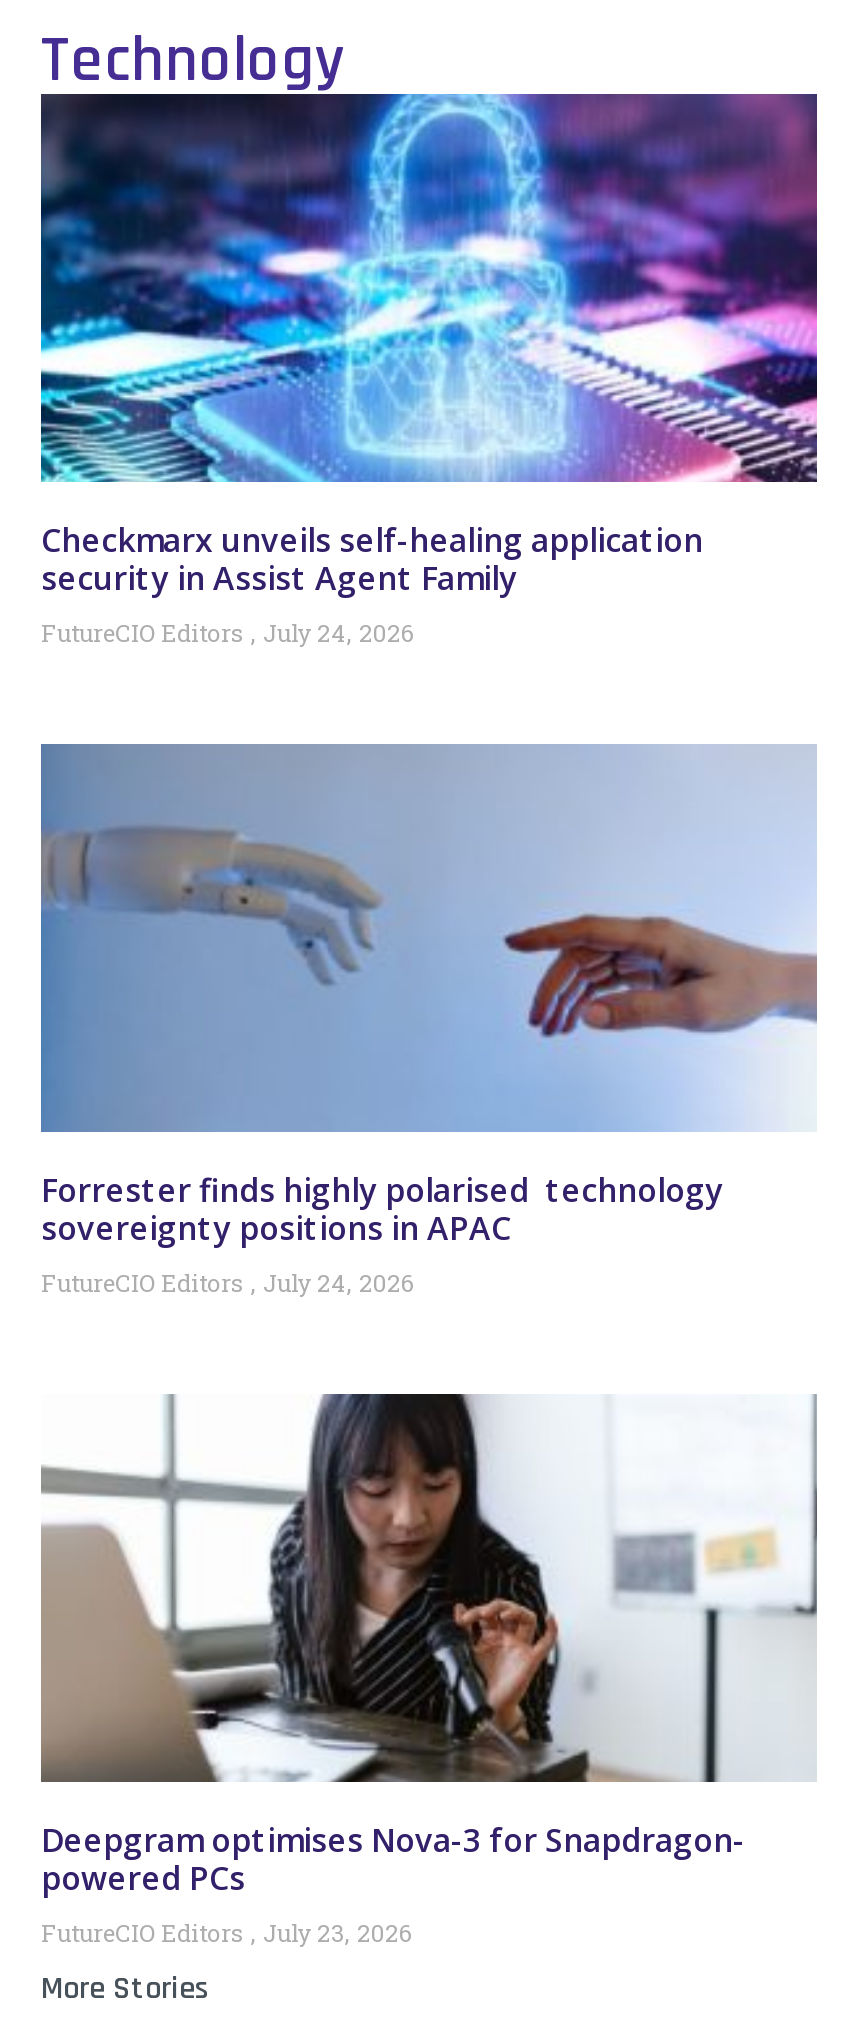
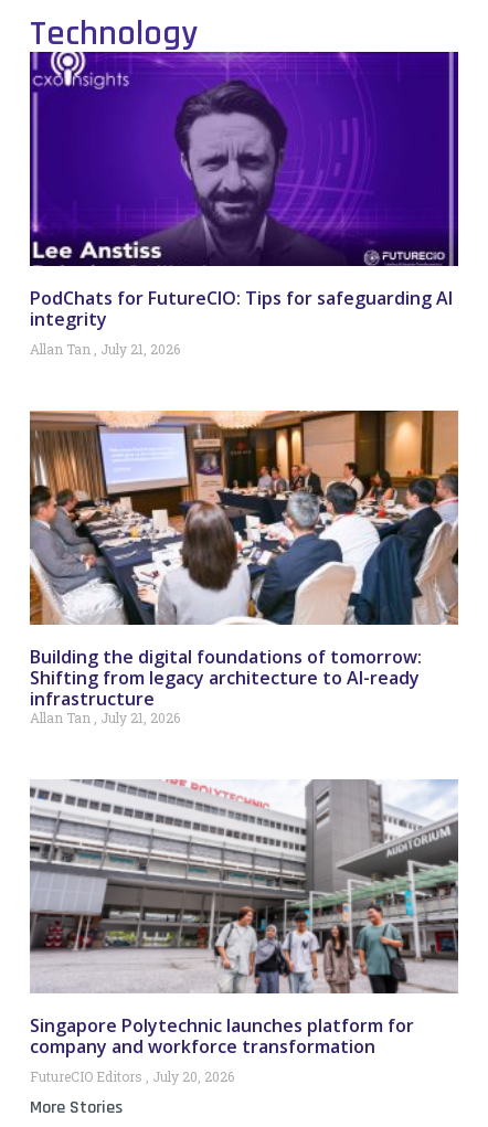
[39,92,819,647] [image] | Checkmarx unveils self-healing application | security in Assist Agent Family | FutureCIO Editors July 24, 2026 -> [29,51,459,357] [image] | PodChats for FutureCIO: Tips for safeguarding AI | integrity | Allan Tan July 21, 2026
[39,742,817,1297] [image] | Forrester finds highly polarised technology | sovereignty positions in APAC | FutureCIO Editors July 24, 2026 -> [29,410,459,726] [image] | Building the digital foundations of tomorrow: | Shifting from legacy architecture to AI-ready | infrastructure | Allan Tan July 21, 2026
[41,1392,817,1947] [image] | Deepgram optimises Nova-3 for Snapdragon- | powered PCs | FutureCIO Editors July 23, 2026 -> [29,778,459,1085] [image] | Singapore Polytechnic launches platform for | company and workforce transformation | FutureCIO Editors July 20, 2026

